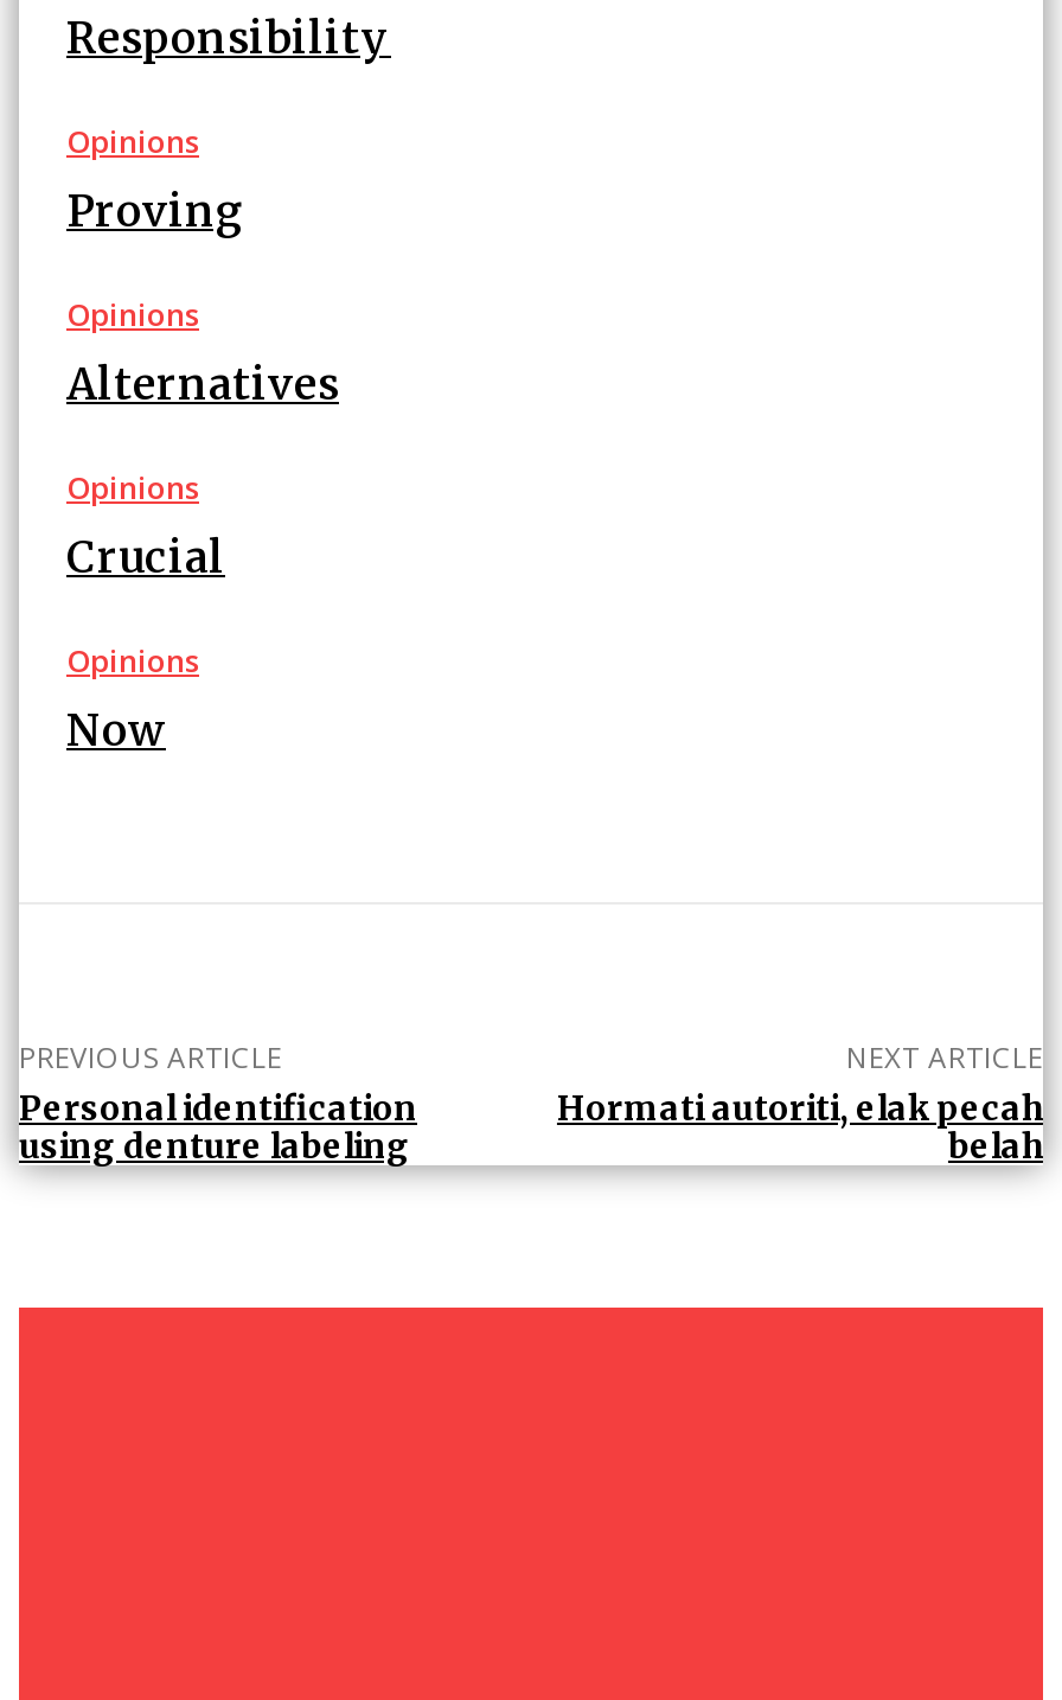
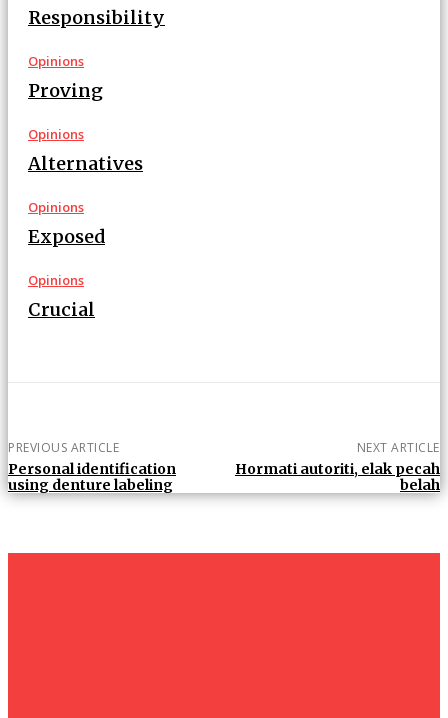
none -> [28,225,105,248] Exposed
moved [66,529,225,584] -> [28,298,95,321]: Crucial
[66,703,166,757] Now -> none

